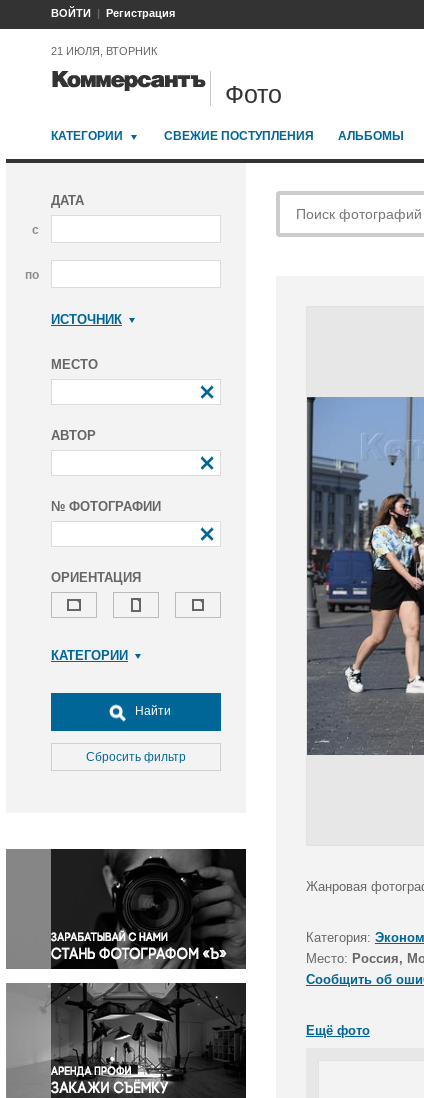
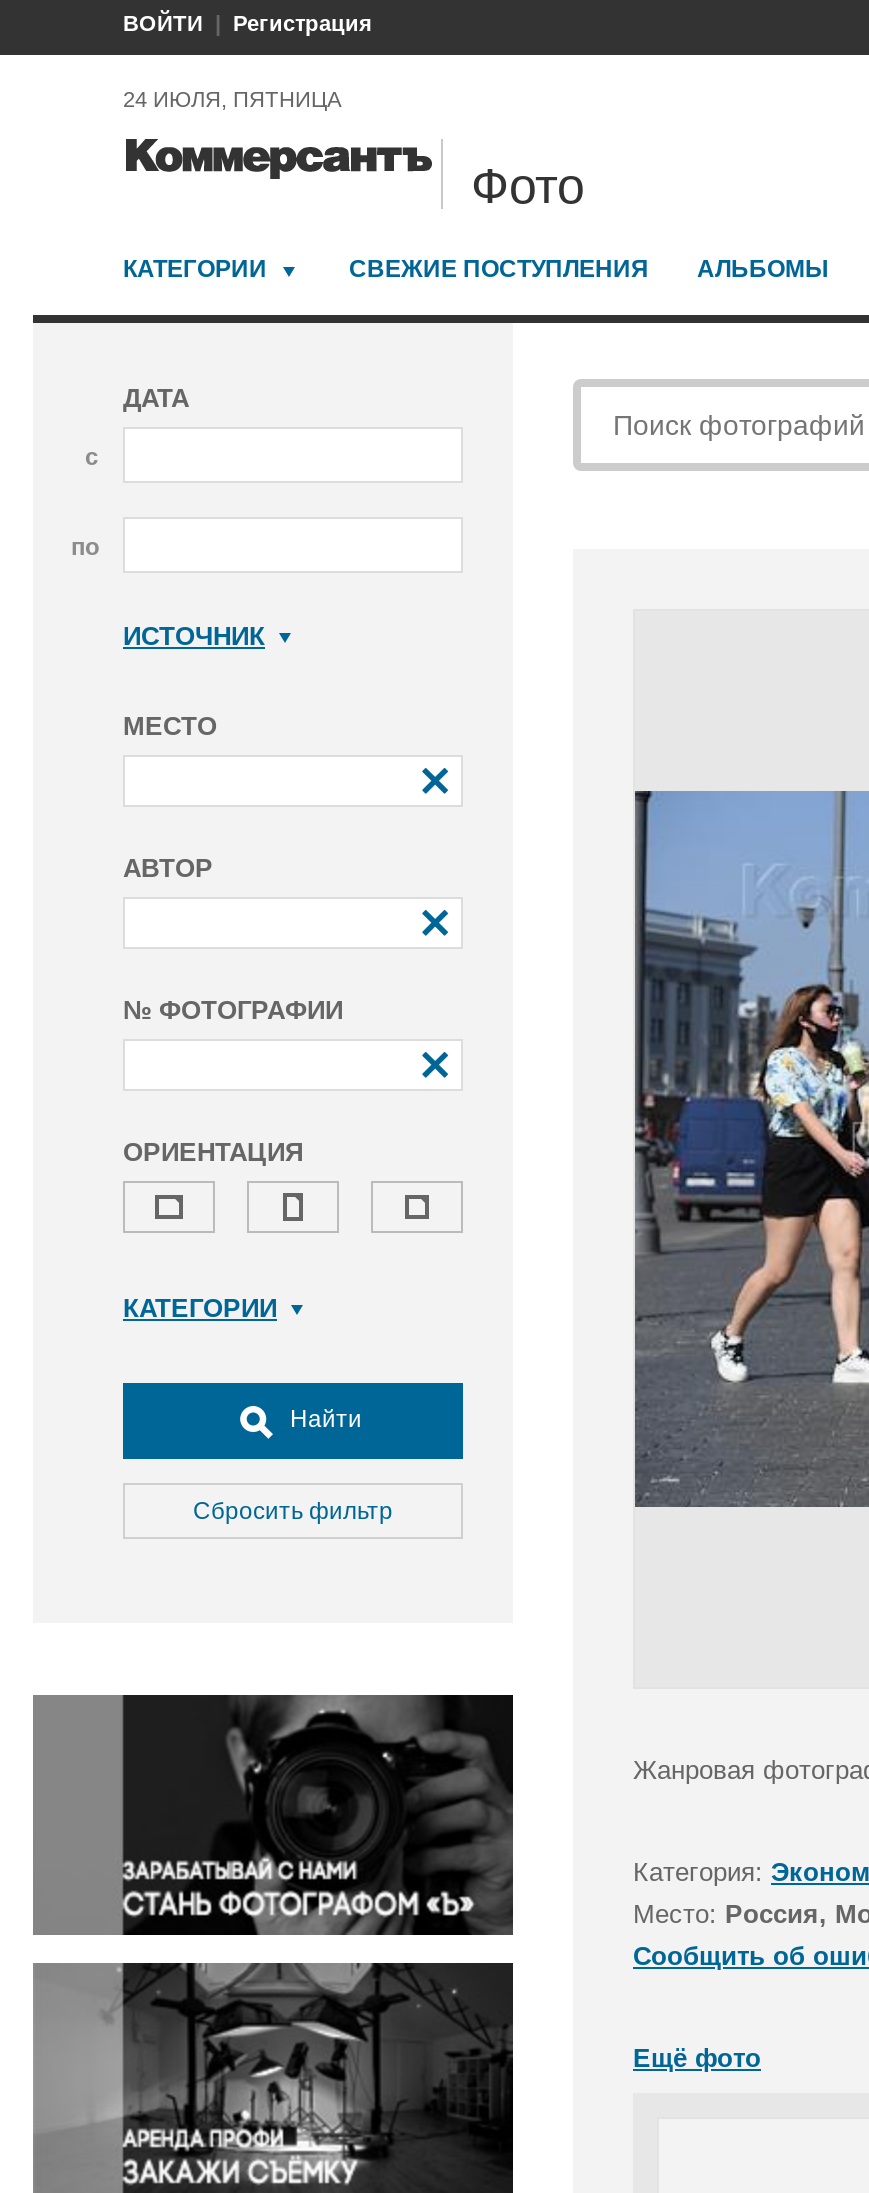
[51,45,157,57] 21 ИЮЛЯ, ВТОРНИК -> [123,87,341,111] 24 ИЮЛЯ, ПЯТНИЦА

